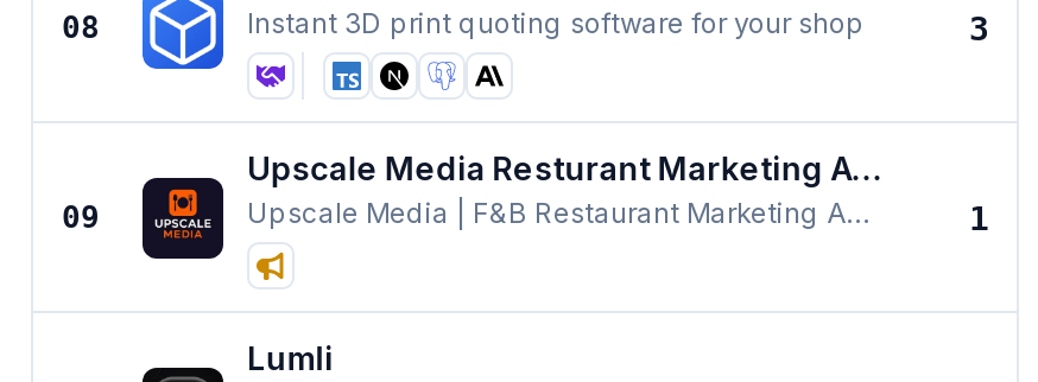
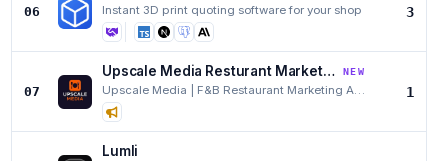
[62,8,100,44] 08 -> [24,3,40,18] 06
[62,198,100,234] 09 -> [24,83,40,98] 07
none -> [343,66,365,77] NEW

